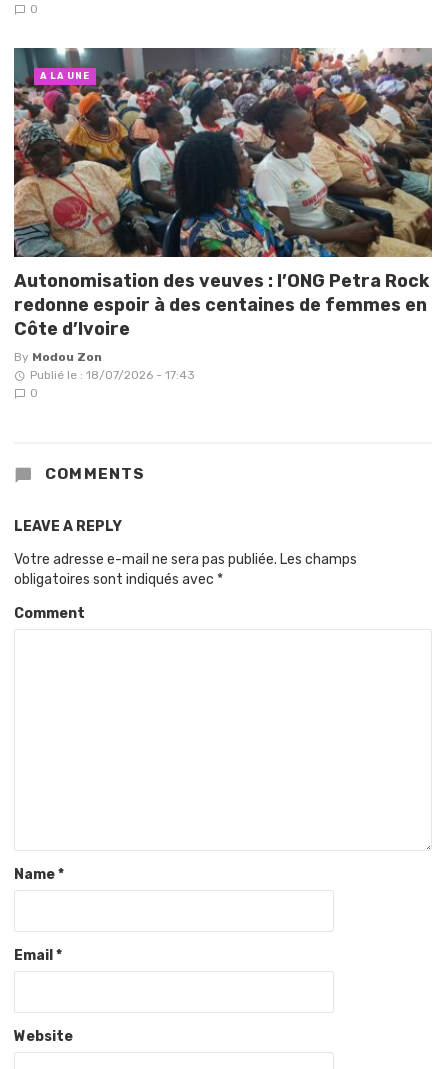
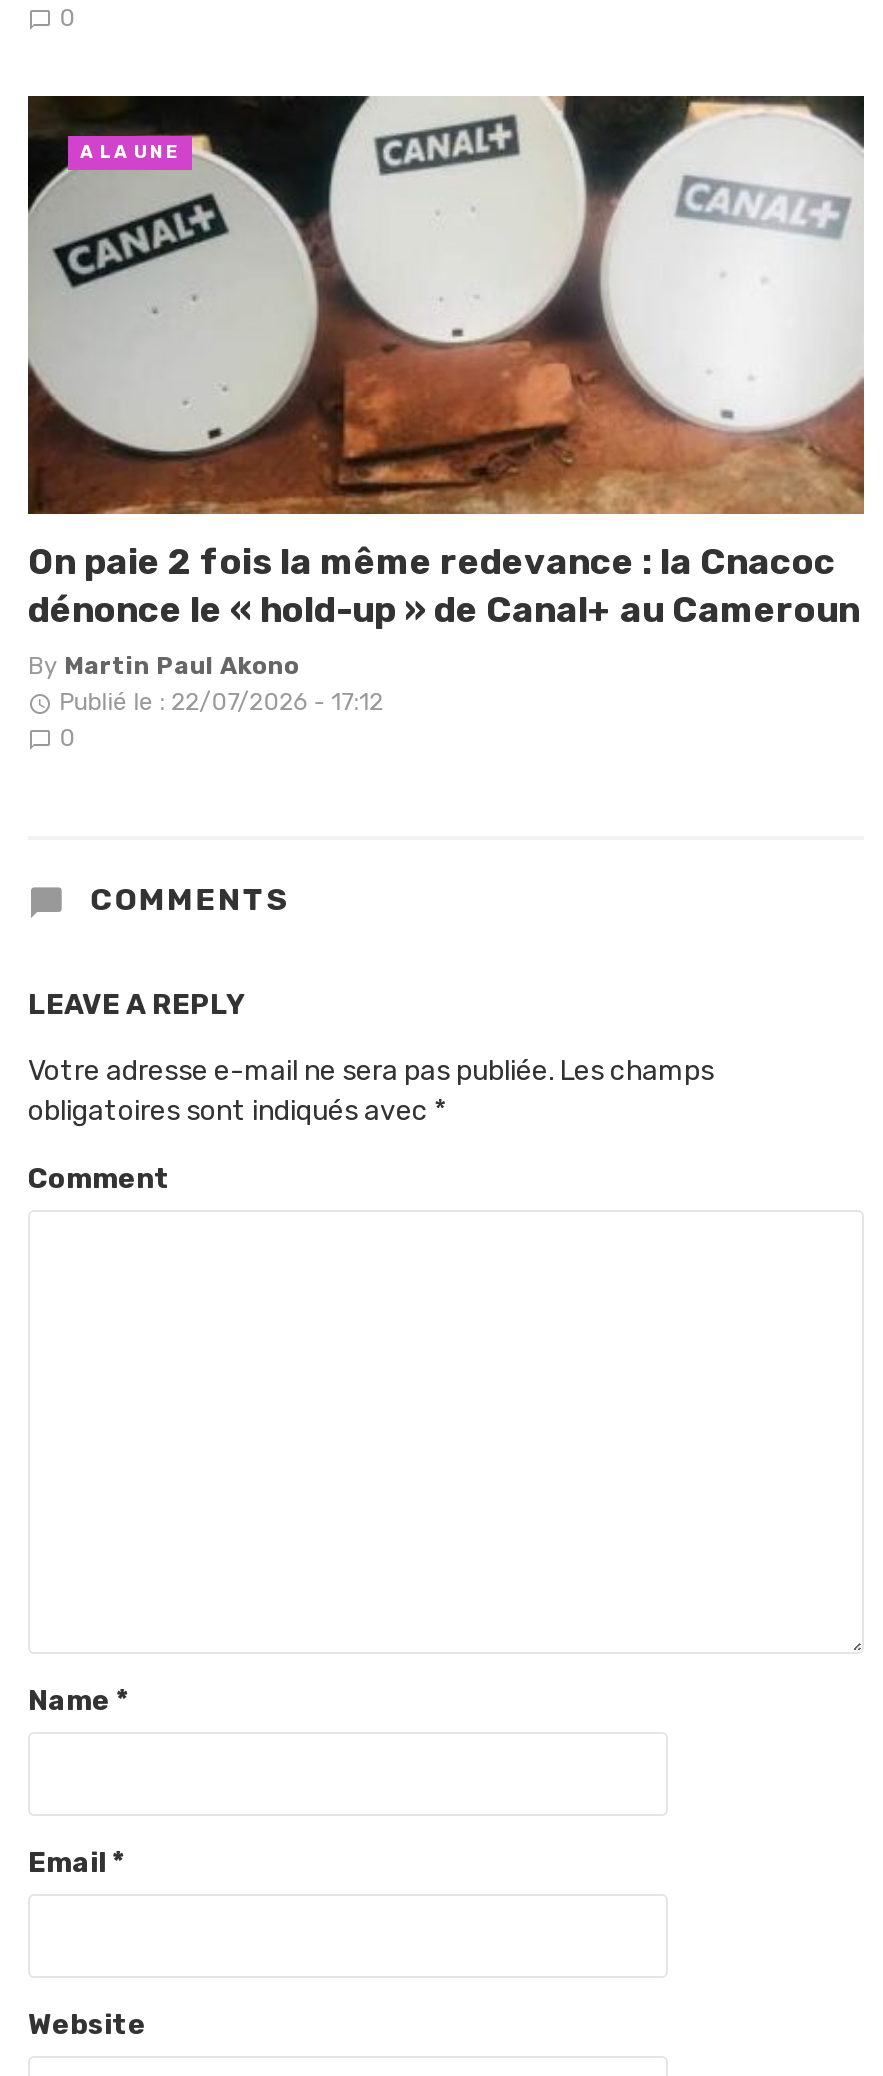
[13,47,433,339] [image] | Autonomisation des veuves : l’ONG Petra Rock | redonne espoir à des centaines de femmes en | Côte d’Ivoire -> [26,94,864,630] [image] | On paie 2 fois la même redevance : la Cnacoc | dénonce le « hold-up » de Canal+ au Cameroun
[14,350,195,382] By Modou Zon | Publié le : 18/07/2026 - 17:43 -> [28,653,383,717] By Martin Paul Akono | Publié le : 22/07/2026 - 17:12

